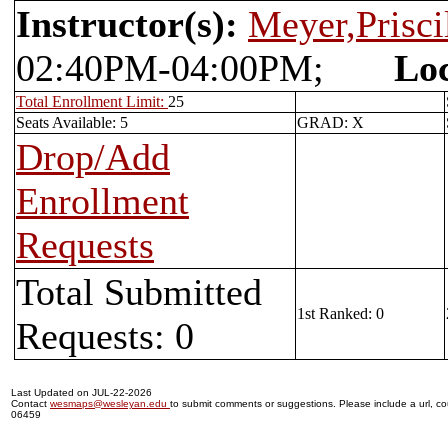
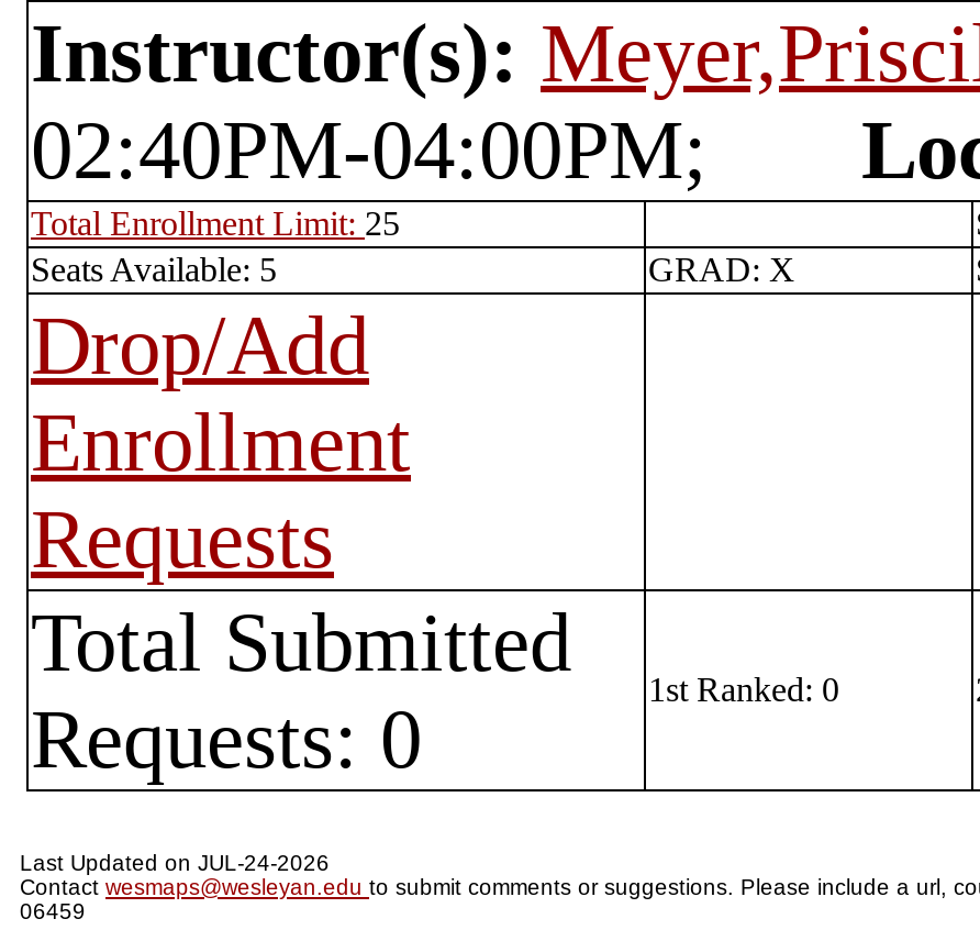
[11,387,152,398] Last Updated on JUL-22-2026 -> [20,851,330,875] Last Updated on JUL-24-2026

